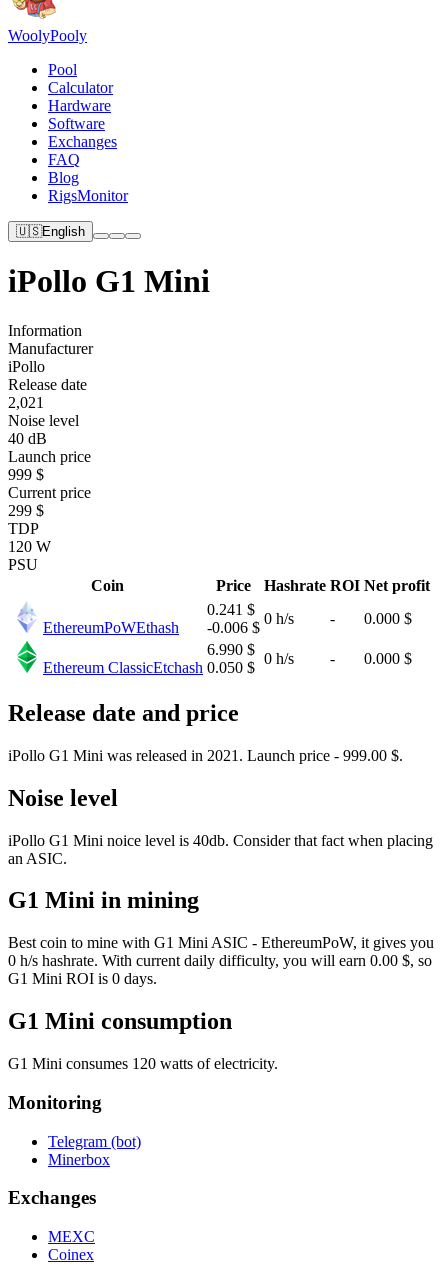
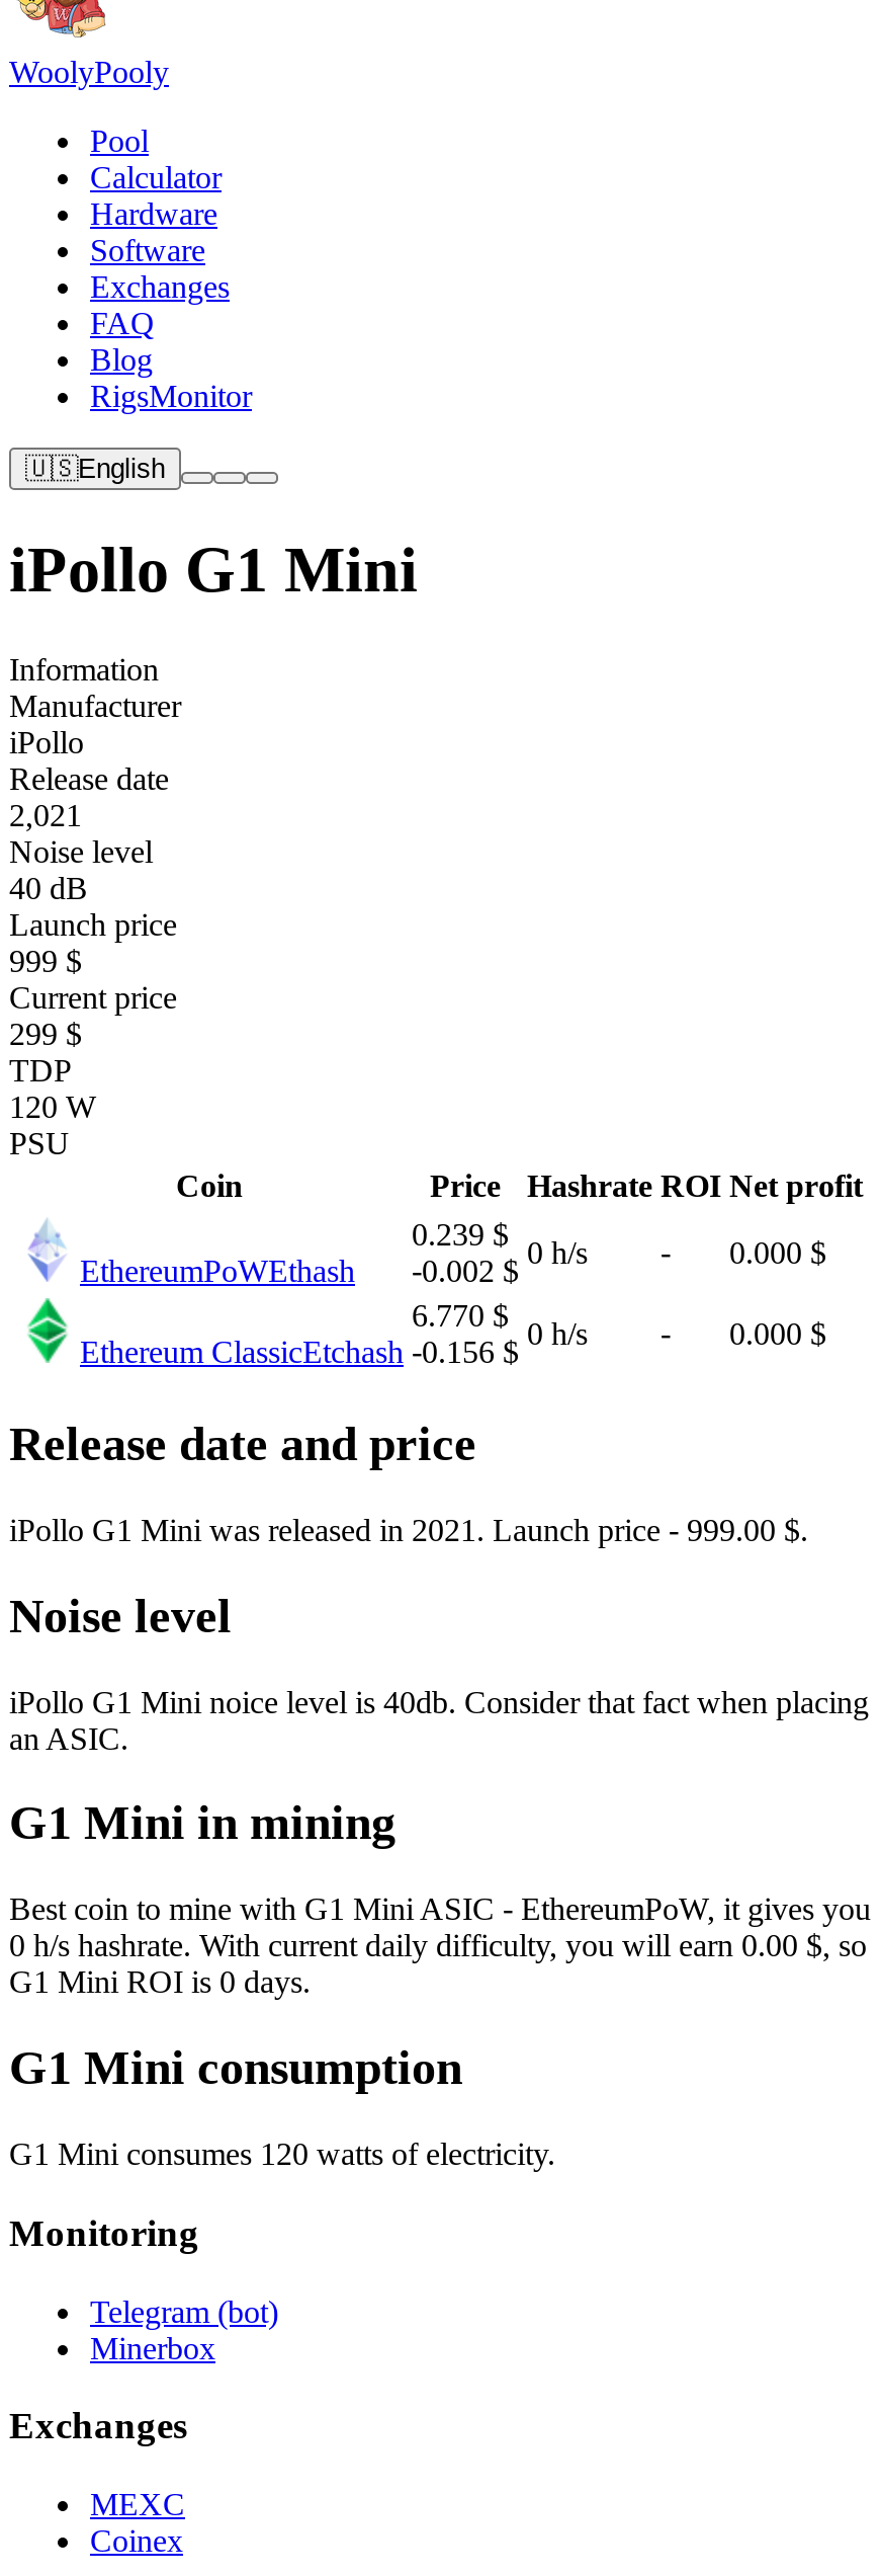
[207,601,255,618] 0.241 $ -> [412,1217,509,1251] 0.239 $
[43,619,260,636] EthereumPoWEthash -0.006 $ -> [80,1253,519,1288] EthereumPoWEthash -0.002 $
[207,641,255,658] 6.990 $ -> [412,1298,509,1332] 6.770 $
[43,659,255,676] Ethereum ClassicEtchash 0.050 $ -> [80,1334,519,1369] Ethereum ClassicEtchash -0.156 $

